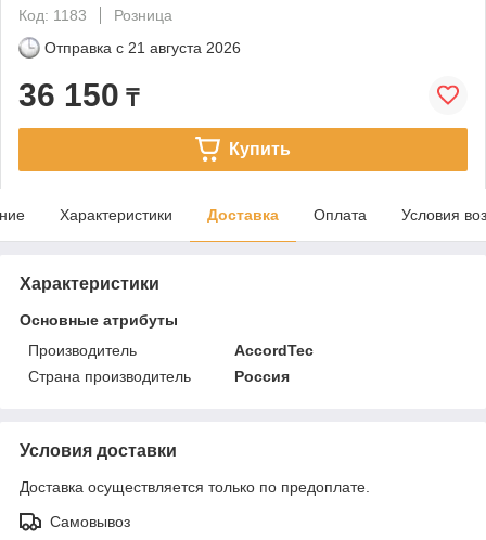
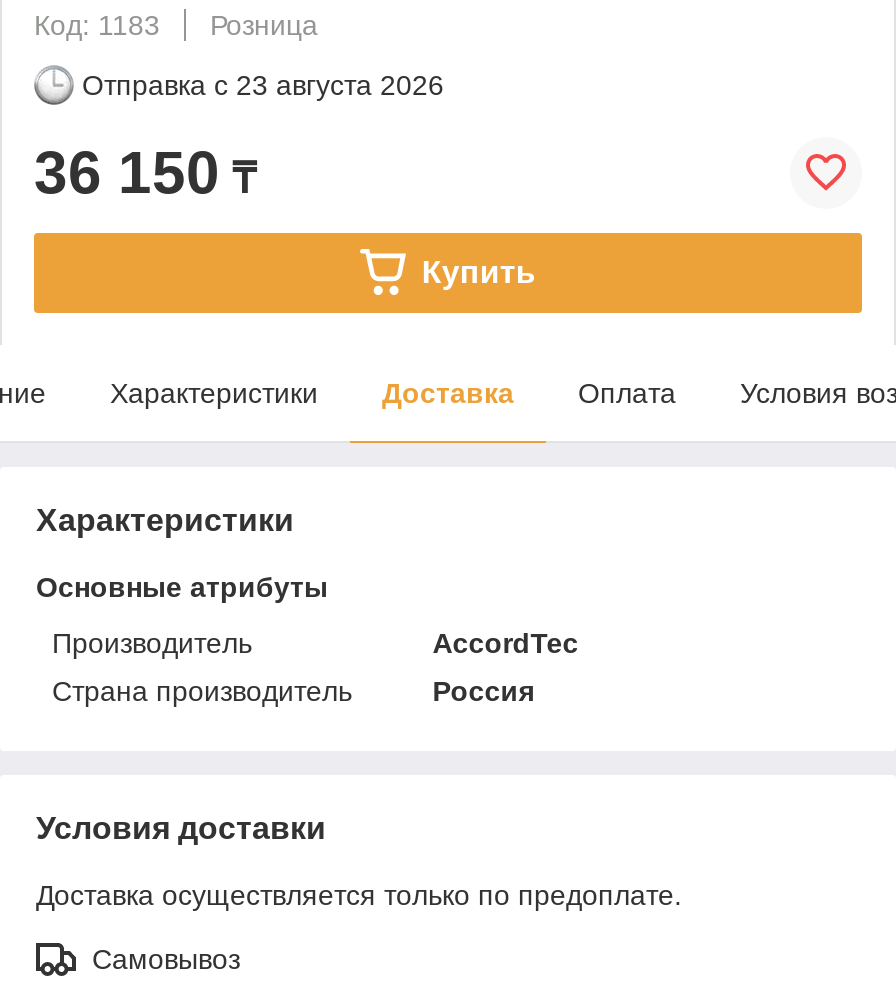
[44,39,241,56] Отправка с 21 августа 2026 -> [82,69,444,101] Отправка с 23 августа 2026

